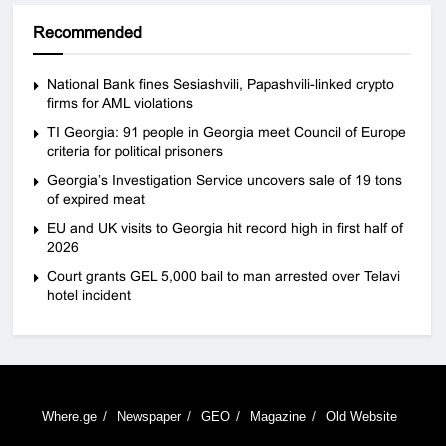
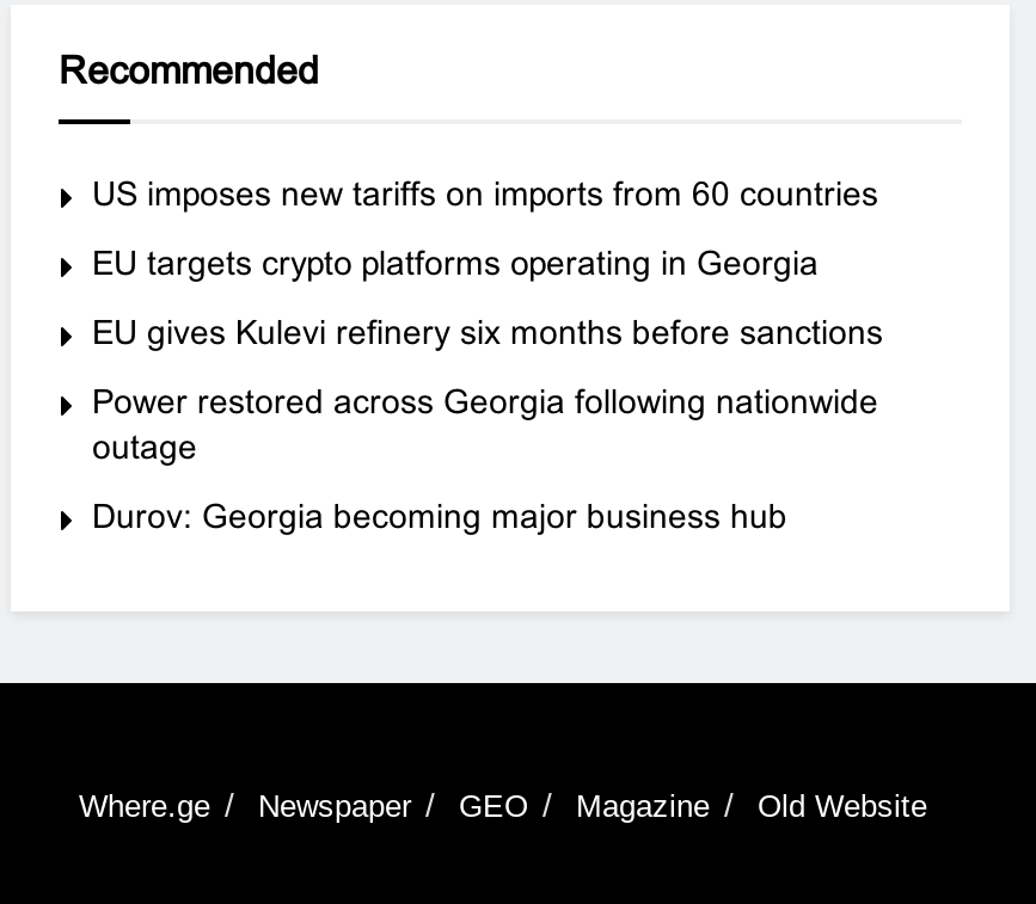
[47,75,394,110] National Bank fines Sesiashvili, Papashvili-linked crypto | firms for AML violations -> [92,173,878,211] US imposes new tariffs on imports from 60 countries
[47,123,406,158] TI Georgia: 91 people in Georgia meet Council of Europe | criteria for political prisoners -> [92,242,819,281] EU targets crypto platforms operating in Georgia
[47,171,402,206] Georgia’s Investigation Service uncovers sale of 19 tons | of expired meat -> [92,312,883,350] EU gives Kulevi refinery six months before sanctions
[47,219,403,254] EU and UK visits to Georgia hit record high in first half of | 2026 -> [92,381,878,465] Power restored across Georgia following nationwide | outage
[47,267,400,302] Court grants GEL 5,000 bail to man arrested over Telavi | hotel incident -> [92,496,787,534] Durov: Georgia becoming major business hub

